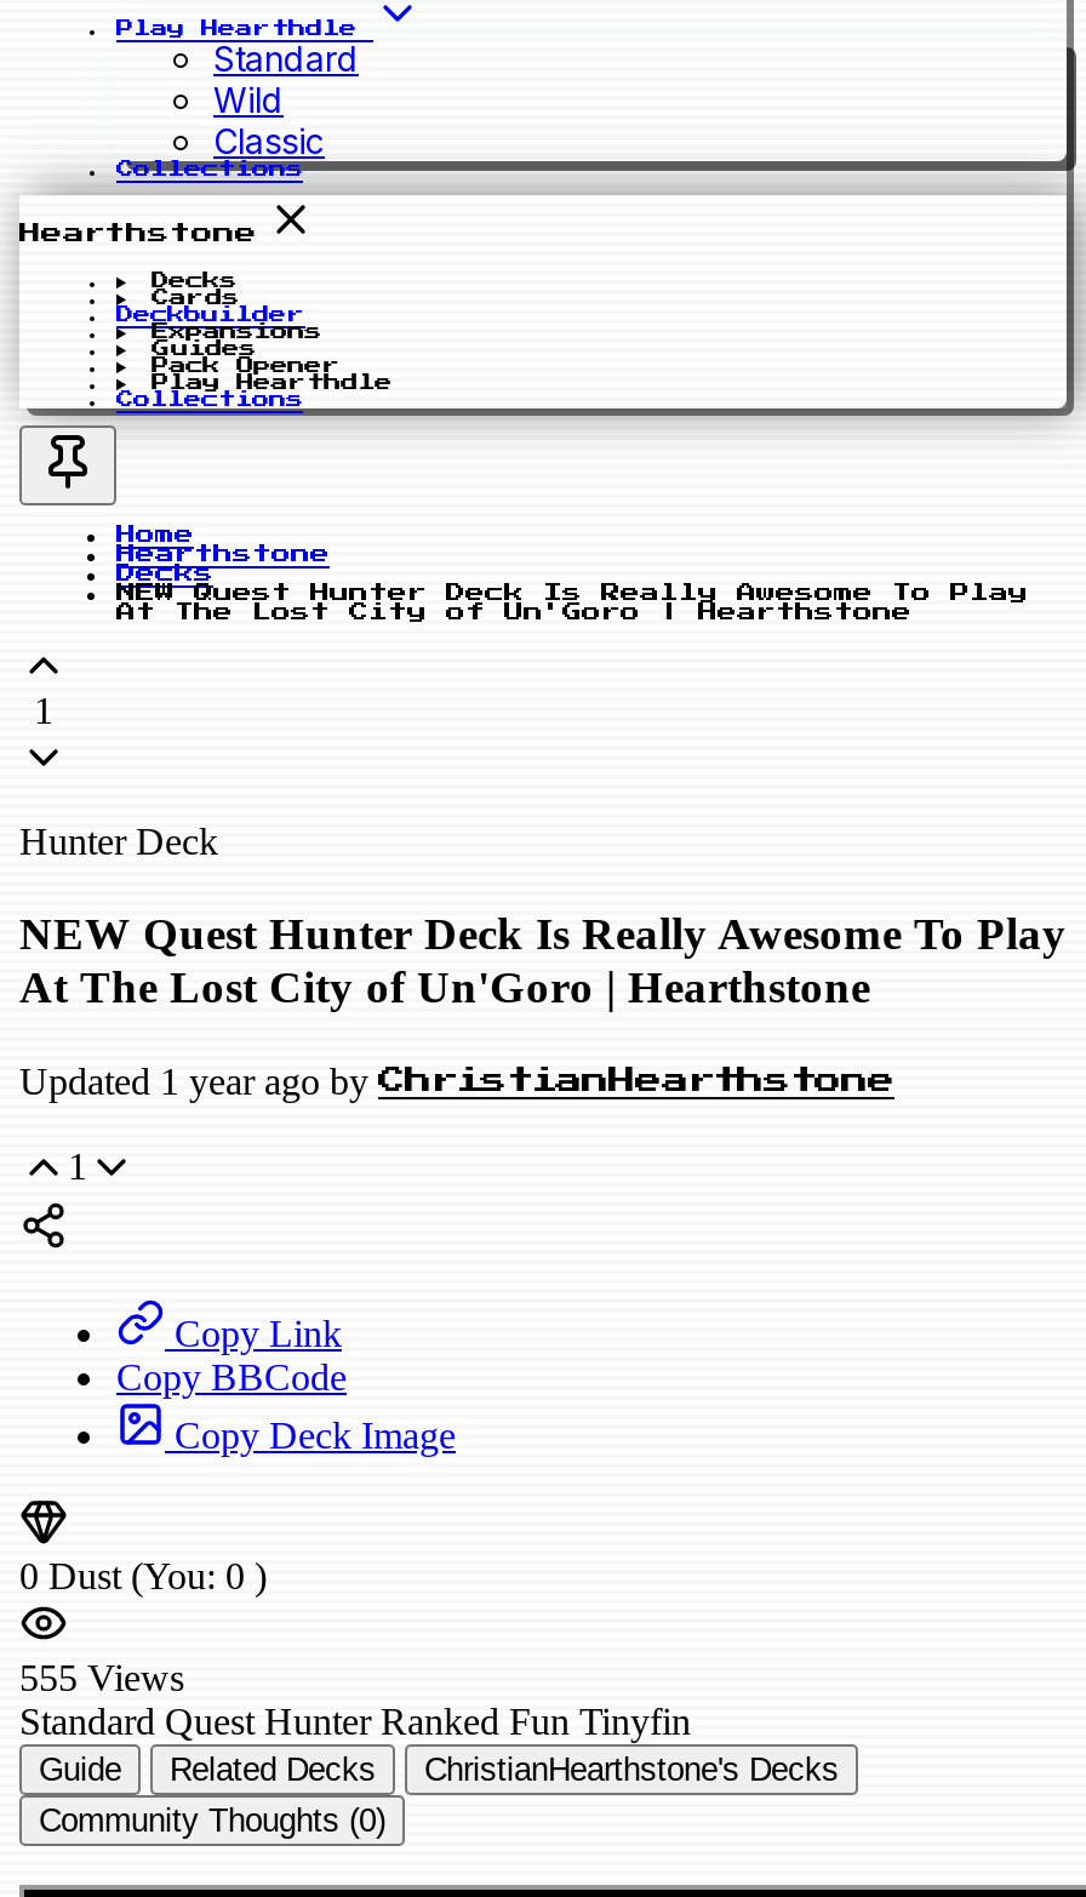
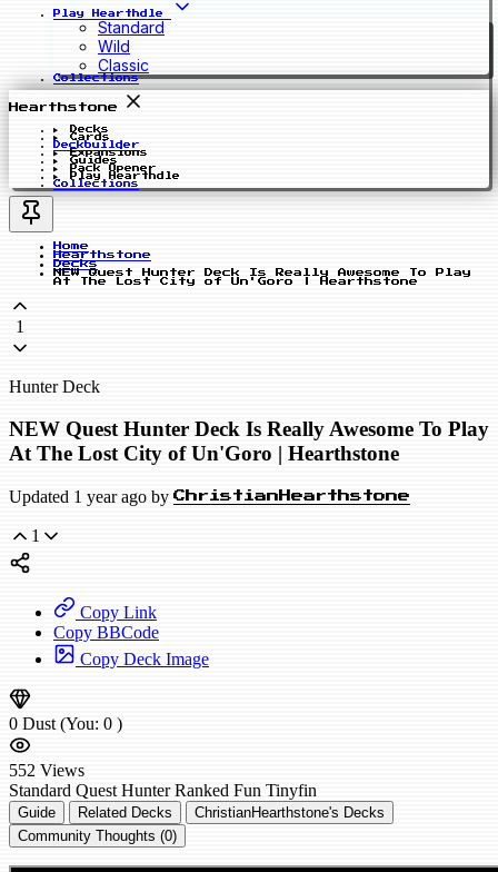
[19,1657,184,1699] 555 Views -> [9,761,84,780] 552 Views

